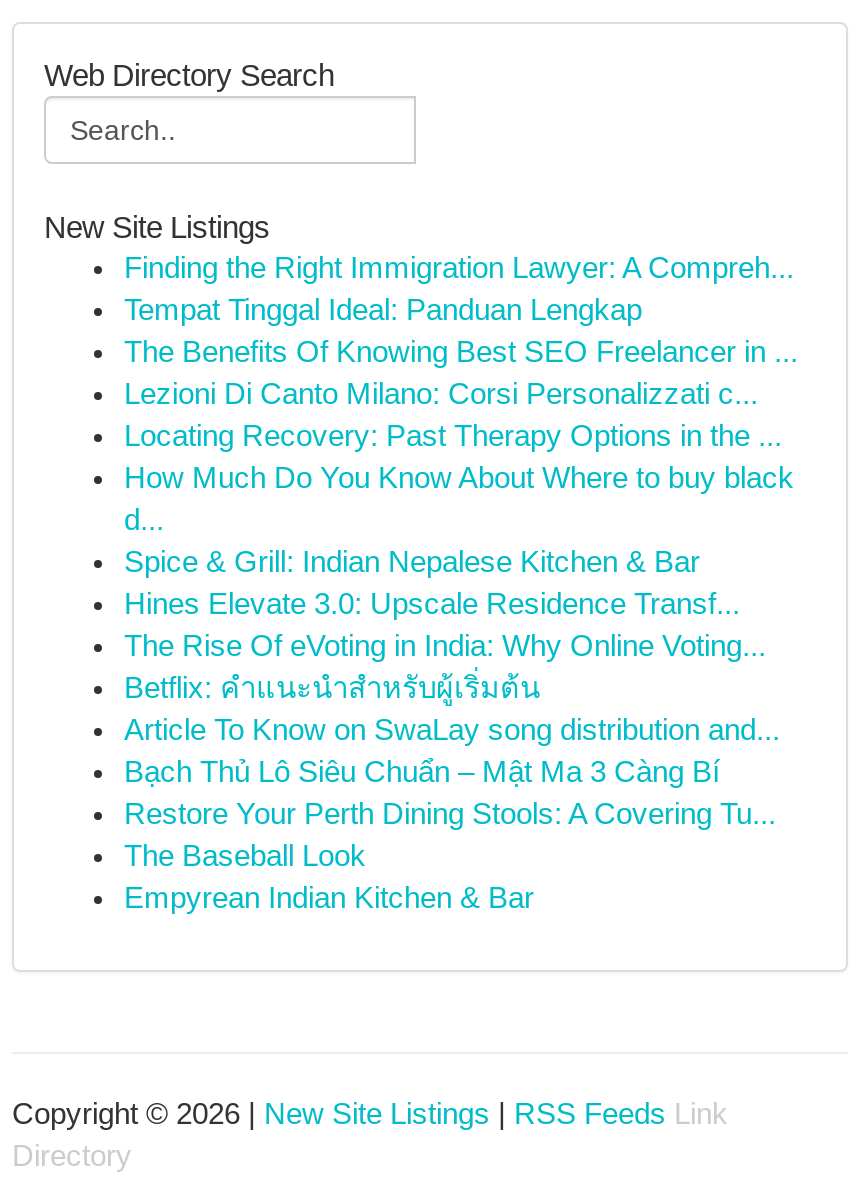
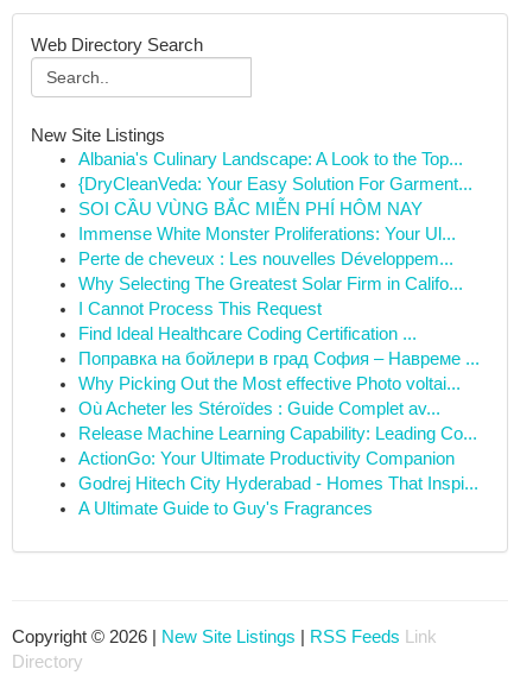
[124,252,798,914] Finding the Right Immigration Lawyer: A Compreh... | Tempat Tinggal Ideal: Panduan Lengkap | The Benefits Of Knowing Best SEO Freelancer in ... | Lezioni Di Canto Milano: Corsi Personalizzati c... | Locating Recovery: Past Therapy Options in the ... | How Much Do You Know About Where to buy black | d... | Spice & Grill: Indian Nepalese Kitchen & Bar | Hines Elevate 3.0: Upscale Residence Transf... | The Rise Of eVoting in India: Why Online Voting... | Betflix: คำแนะนำสำหรับผู้เริ่มต้น | Article To Know on SwaLay song distribution and... | Bạch Thủ Lô Siêu Chuẩn – Mật Ma 3 Càng Bí | Restore Your Perth Dining Stools: A Covering Tu... | The Baseball Look | Empyrean Indian Kitchen & Bar -> [78,150,480,518] Albania's Culinary Landscape: A Look to the Top... | {DryCleanVeda: Your Easy Solution For Garment... | SOI CẦU VÙNG BẮC MIỄN PHÍ HÔM NAY | Immense White Monster Proliferations: Your Ul... | Perte de cheveux : Les nouvelles Développem... | Why Selecting The Greatest Solar Firm in Califo... | I Cannot Process This Request | Find Ideal Healthcare Coding Certification ... | Поправка на бойлери в град София – Навреме ... | Why Picking Out the Most effective Photo voltai... | Où Acheter les Stéroïdes : Guide Complet av... | Release Machine Learning Capability: Leading Co... | ActionGo: Your Ultimate Productivity Companion | Godrej Hitech City Hyderabad - Homes That Inspi... | A Ultimate Guide to Guy's Fragrances

